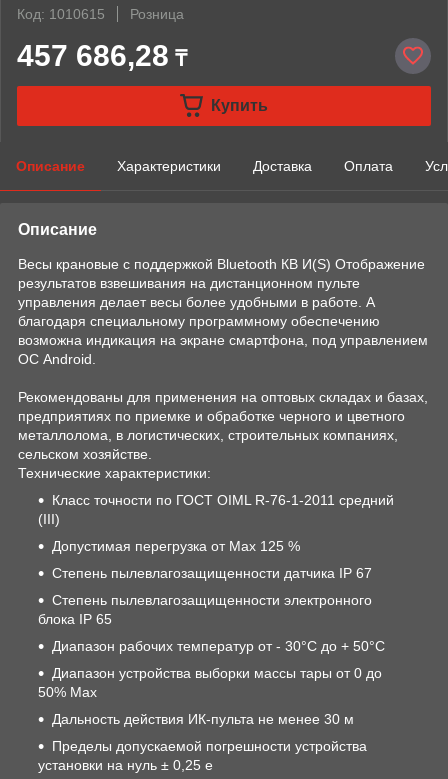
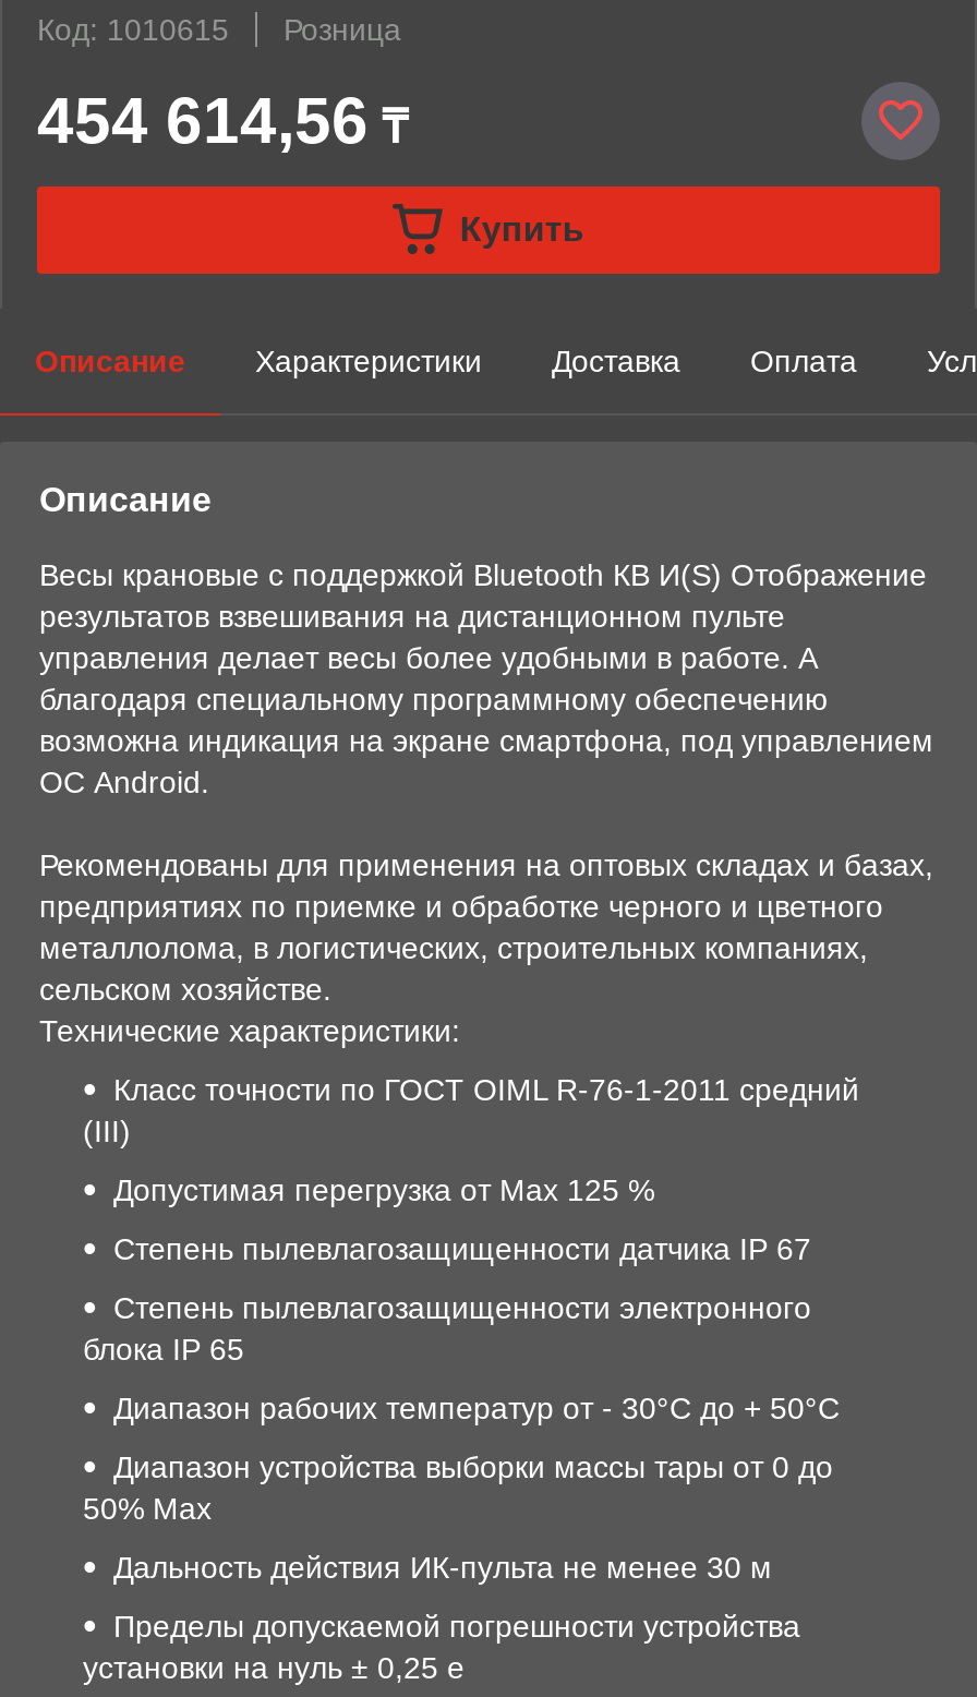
[17,39,187,72] 457 686,28 ₸ -> [37,84,408,156] 454 614,56 ₸

